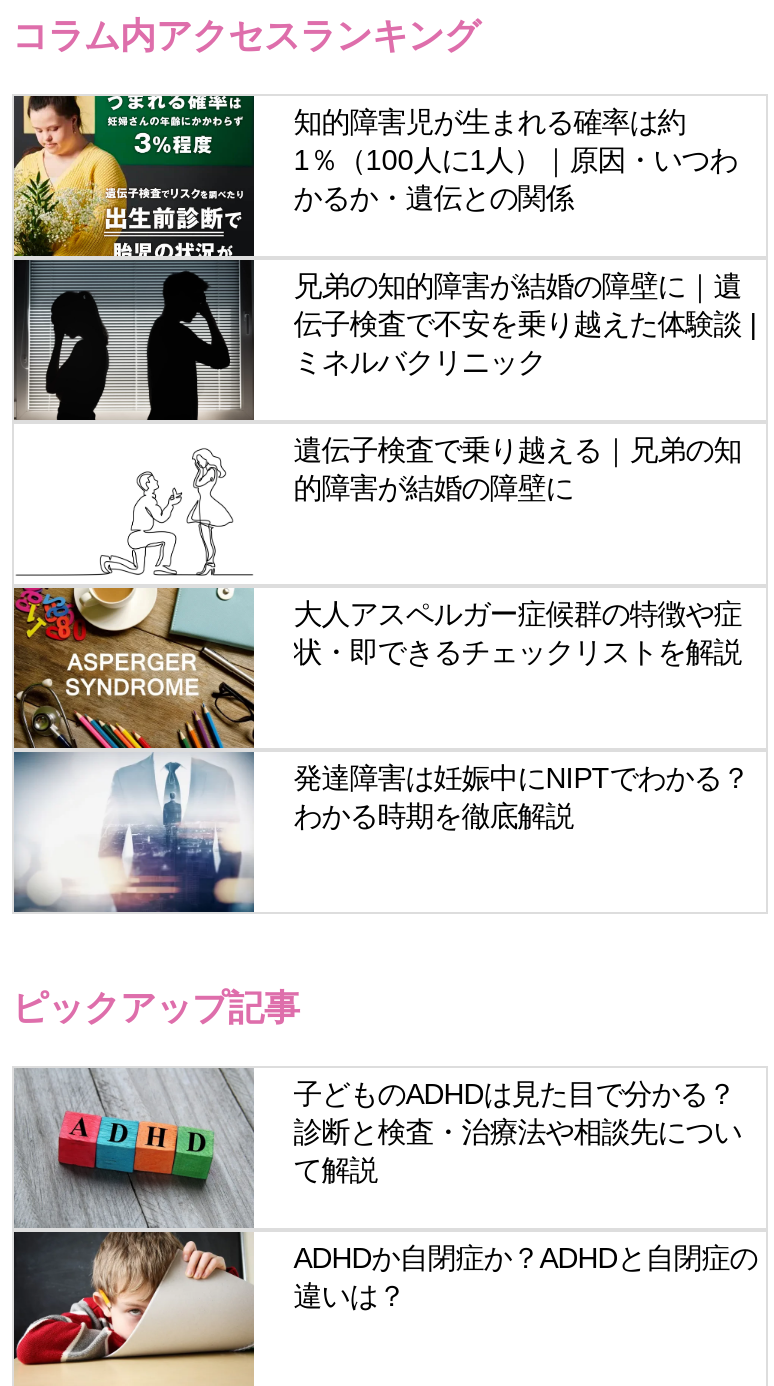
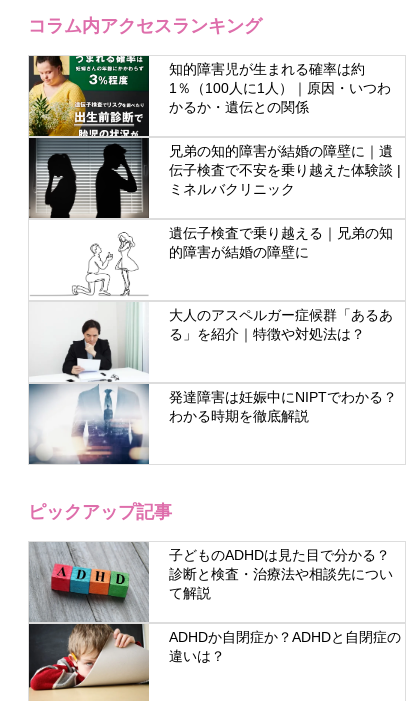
[12,586,742,750] [image] | 大人アスペルガー症候群の特徴や症 | 状・即できるチェックリストを解説 -> [29,302,393,383] [image] | 大人のアスペルガー症候群「あるあ | る」を紹介｜特徴や対処法は？

